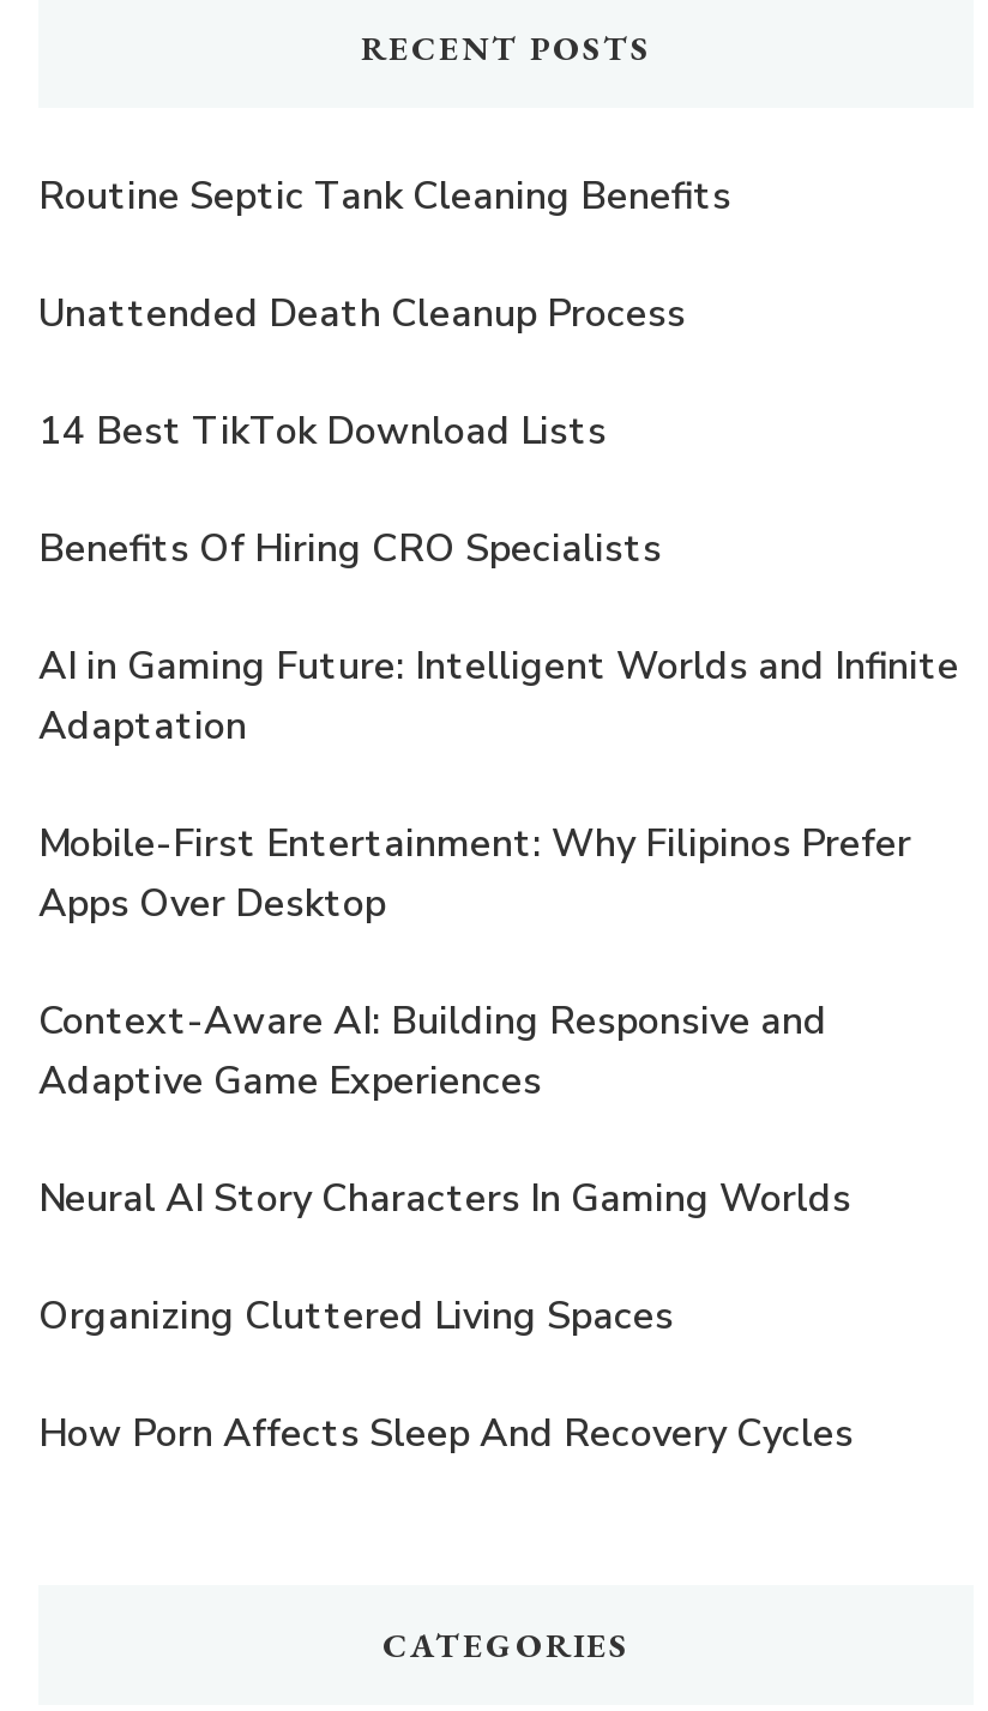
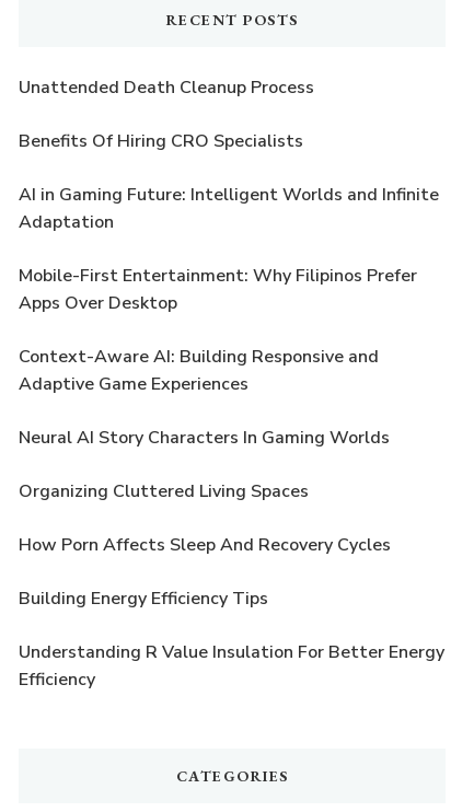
[38,171,731,223] Routine Septic Tank Cleaning Benefits -> none
moved [38,288,686,341] -> [19,76,314,100]: Unattended Death Cleanup Process
[38,405,607,458] 14 Best TikTok Download Lists -> none
moved [38,523,959,1460] -> [19,129,439,557]: Benefits Of Hiring CRO Specialists | AI in Gaming Future: Intelligent Worlds and Infinite | Adaptation | ... | Organizing Cluttered Living Spaces | How Porn Affects Sleep And Recovery Cycles
none -> [19,586,444,692] Building Energy Efficiency Tips | Understanding R Value Insulation For Better Energy | Efficiency

